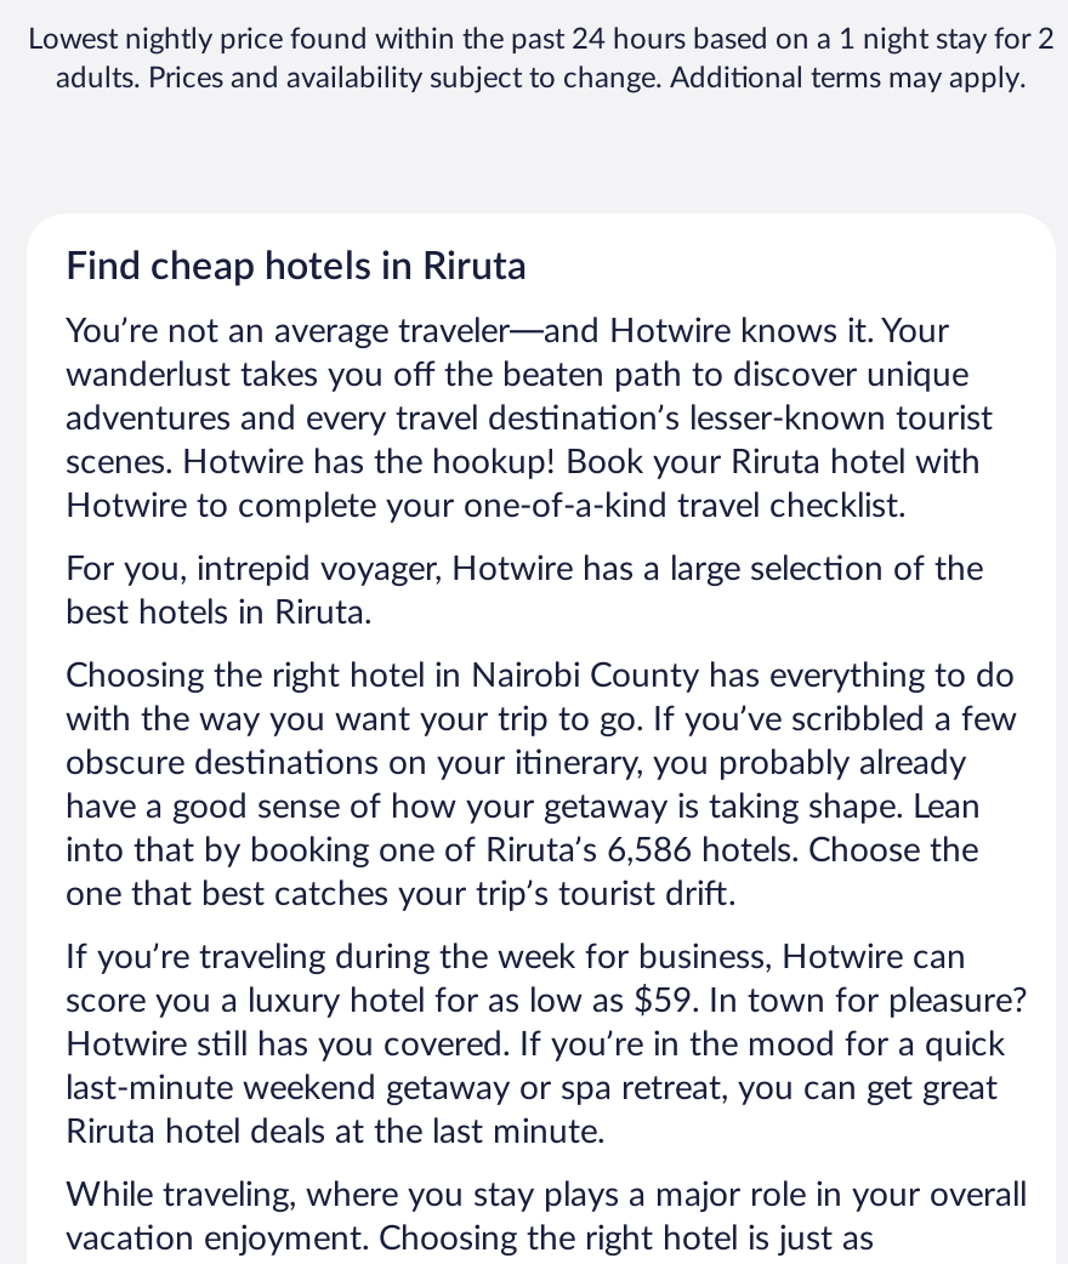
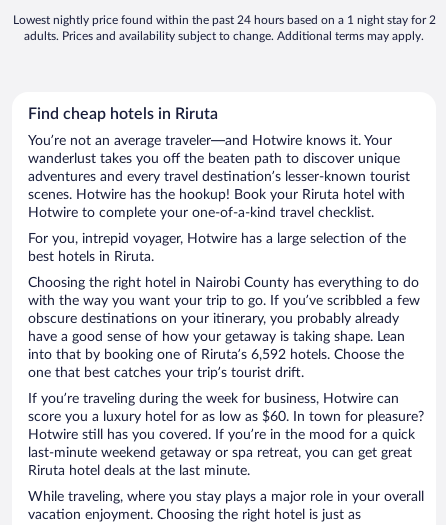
[66,835,978,869] into that by booking one of Riruta’s 6,586 hotels. Choose the -> [28,348,404,362] into that by booking one of Riruta’s 6,592 hotels. Choose the
[66,985,1027,1019] score you a luxury hotel for as low as $59. In town for pleasure? -> [28,410,424,424] score you a luxury hotel for as low as $60. In town for pleasure?

